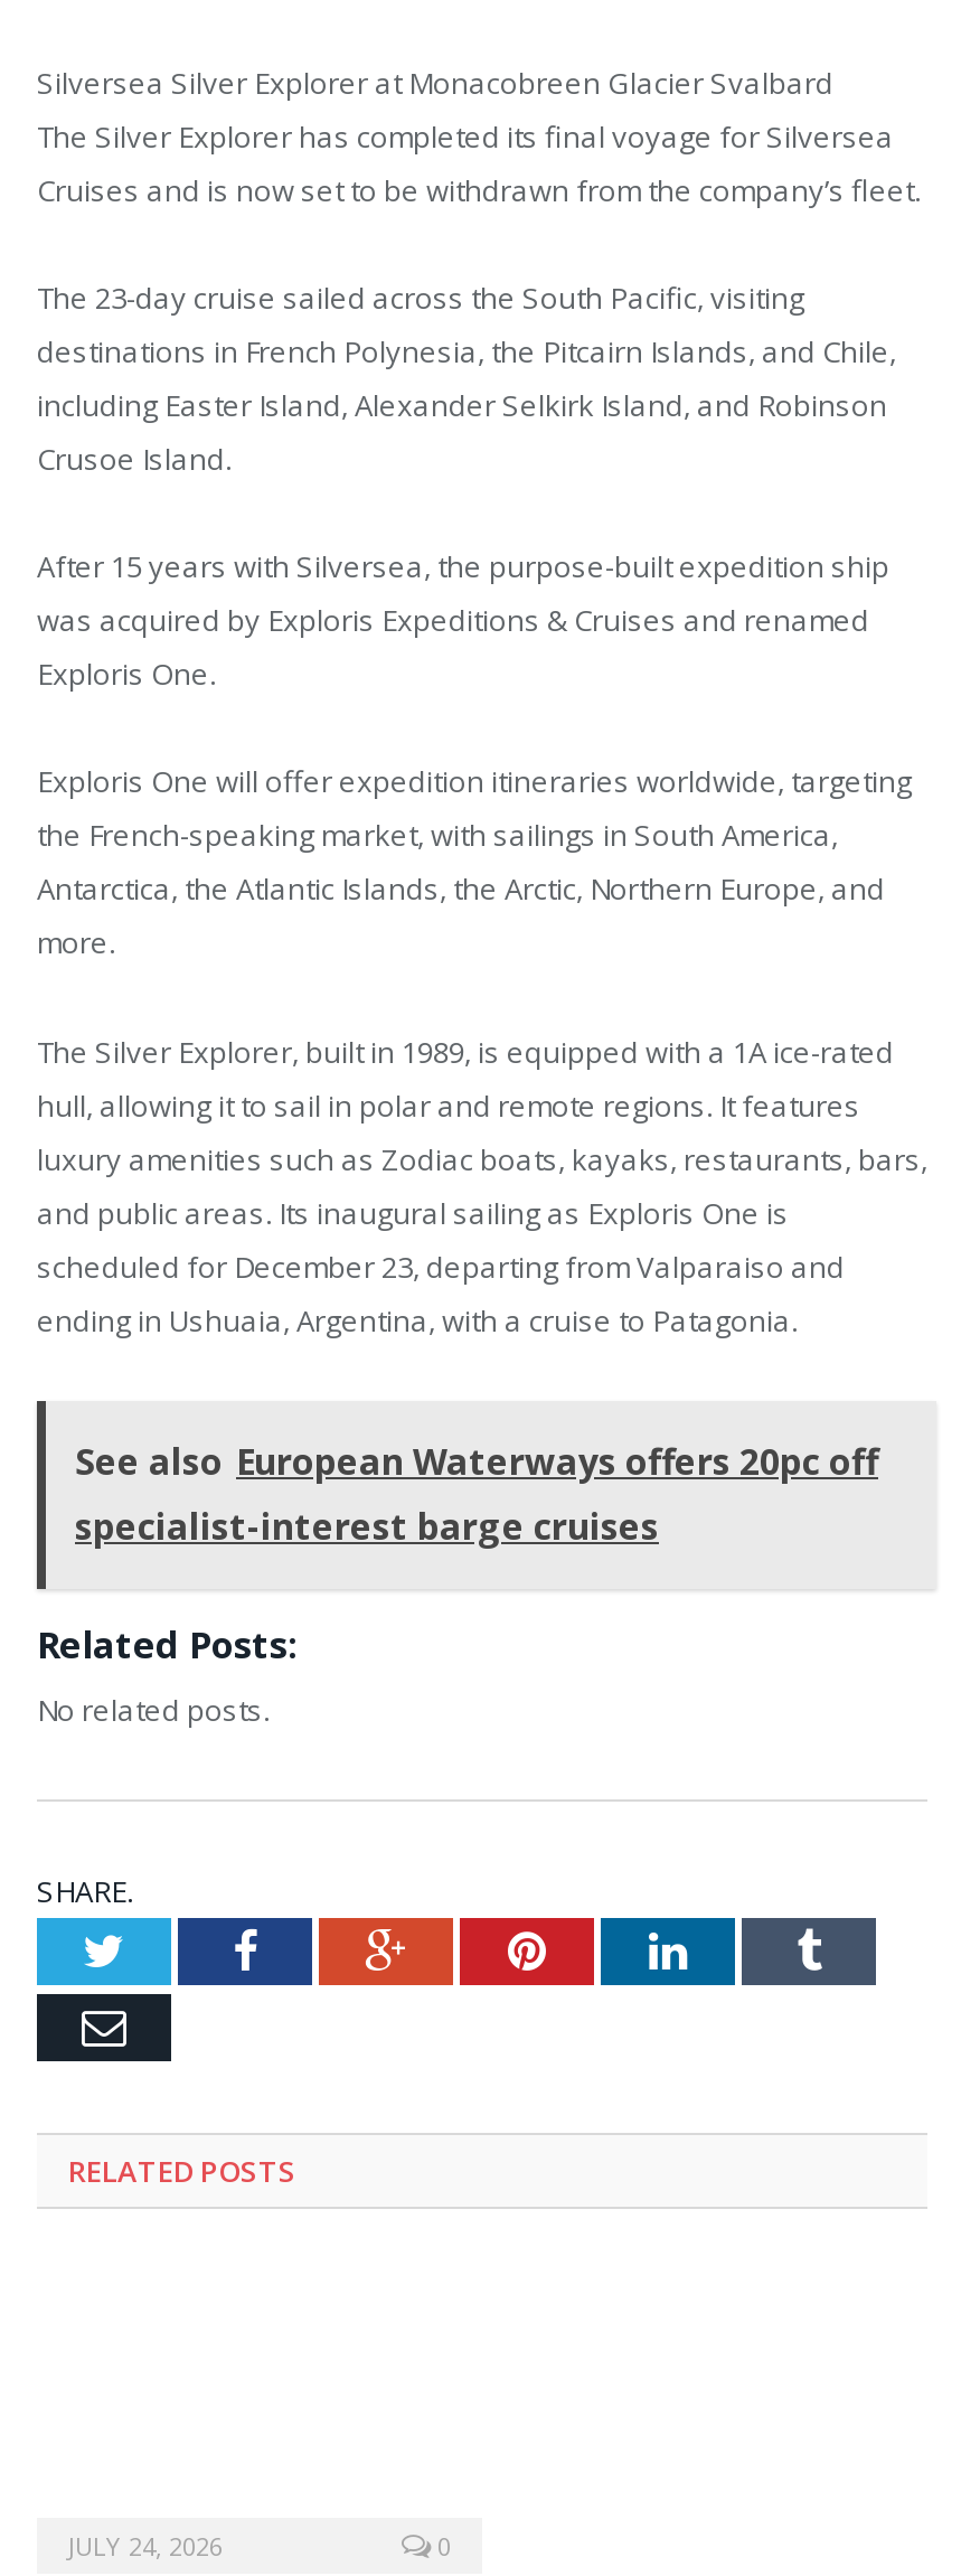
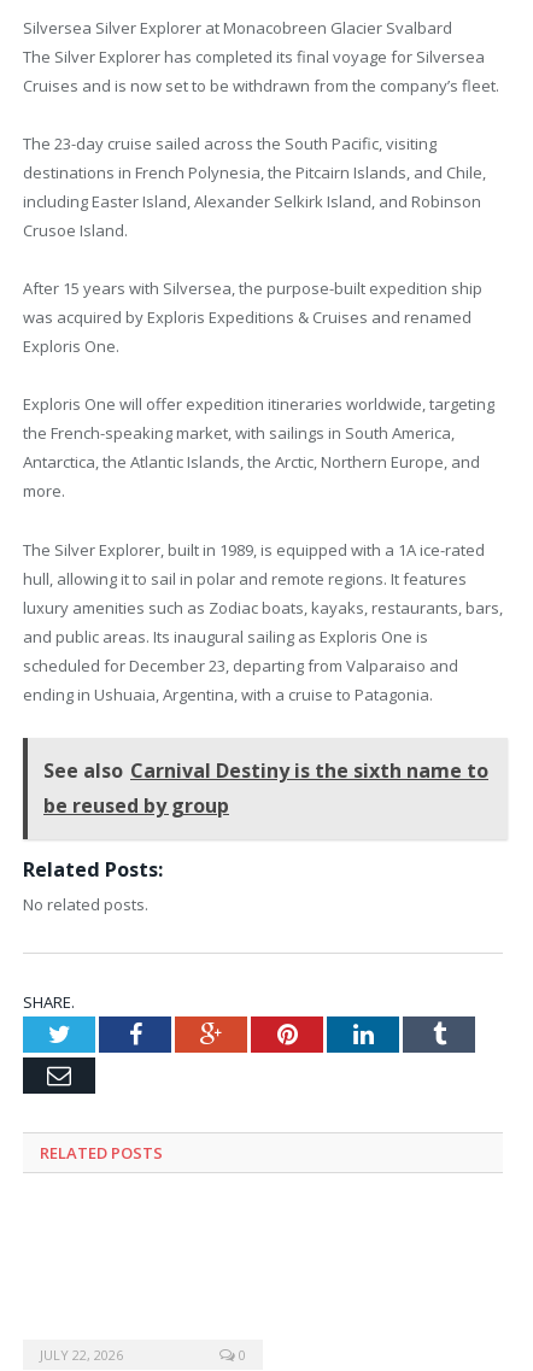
[75,1436,878,1550] See also European Waterways offers 20pc off | specialist-interest barge cruises -> [43,757,488,818] See also Carnival Destiny is the sixth name to | be reused by group
[68,2529,223,2562] JULY 24, 2026 -> [40,1346,123,1364] JULY 22, 2026

